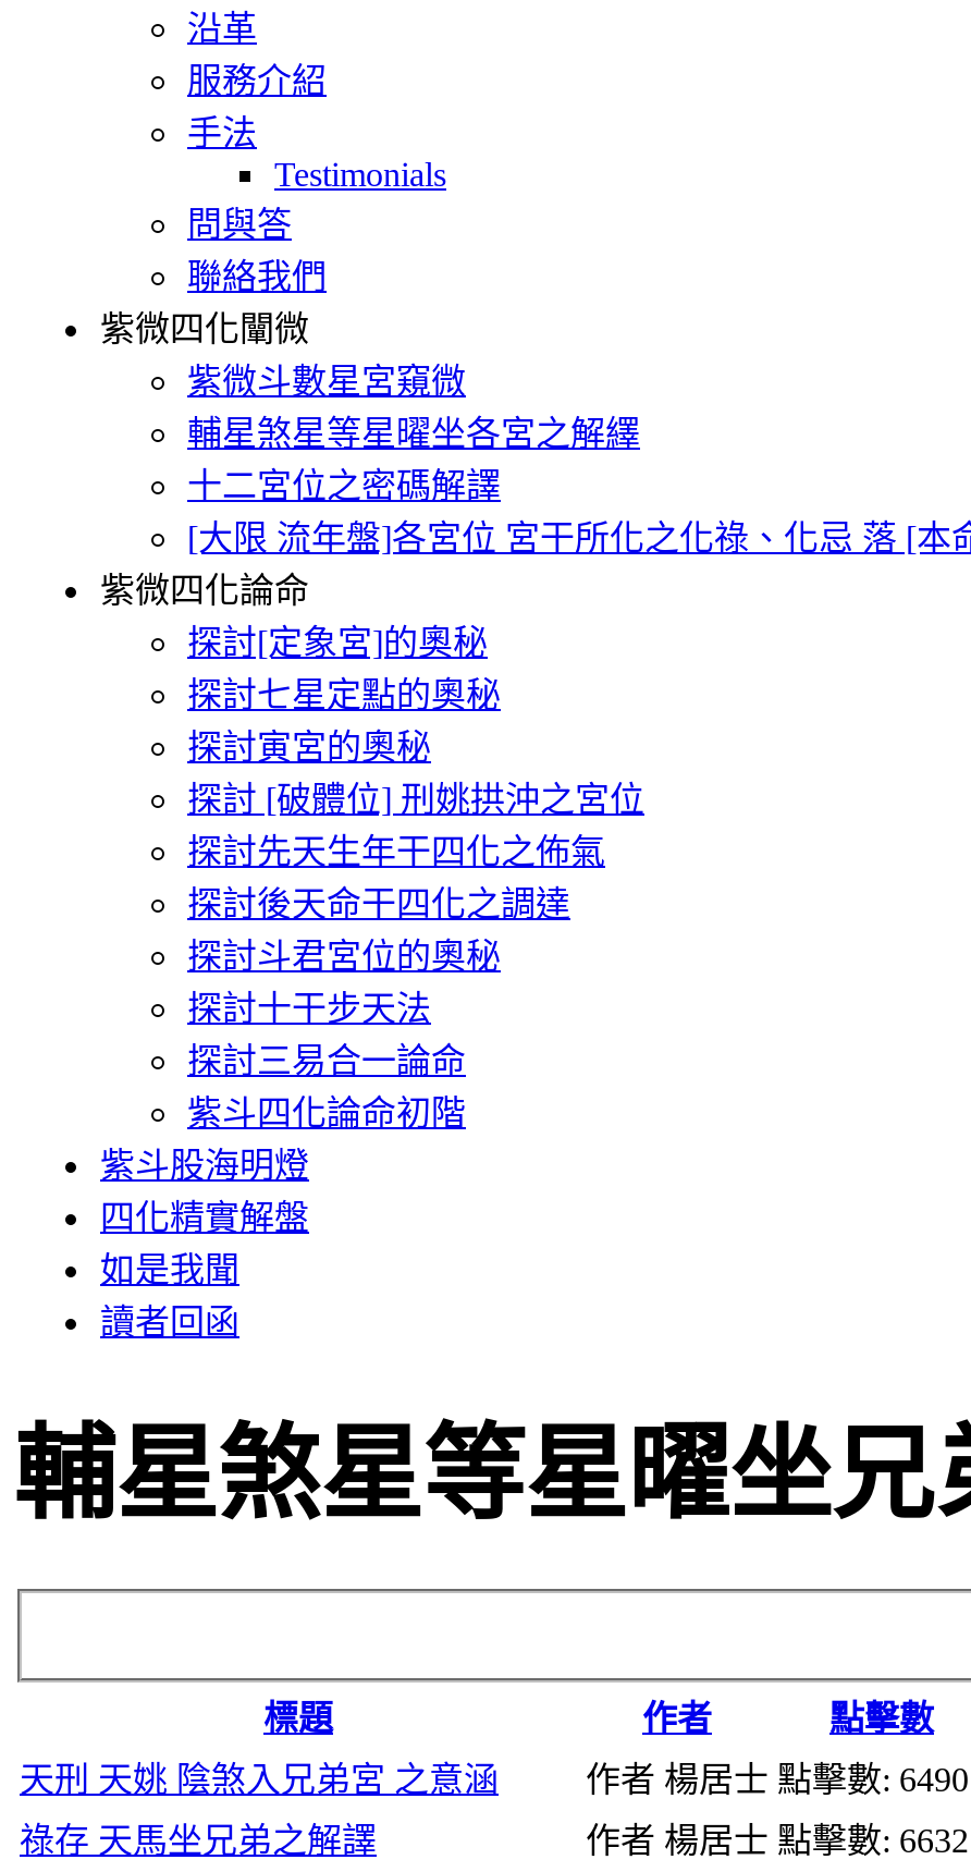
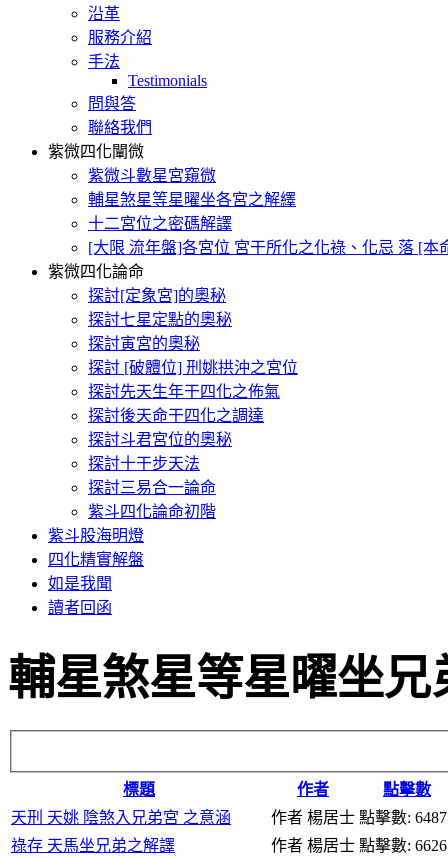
[586,1762,969,1799] 作者 楊居士 點擊數: 6490 -> [271,809,447,826] 作者 楊居士 點擊數: 6487
[586,1823,969,1860] 作者 楊居士 點擊數: 6632 -> [271,837,447,854] 作者 楊居士 點擊數: 6626

